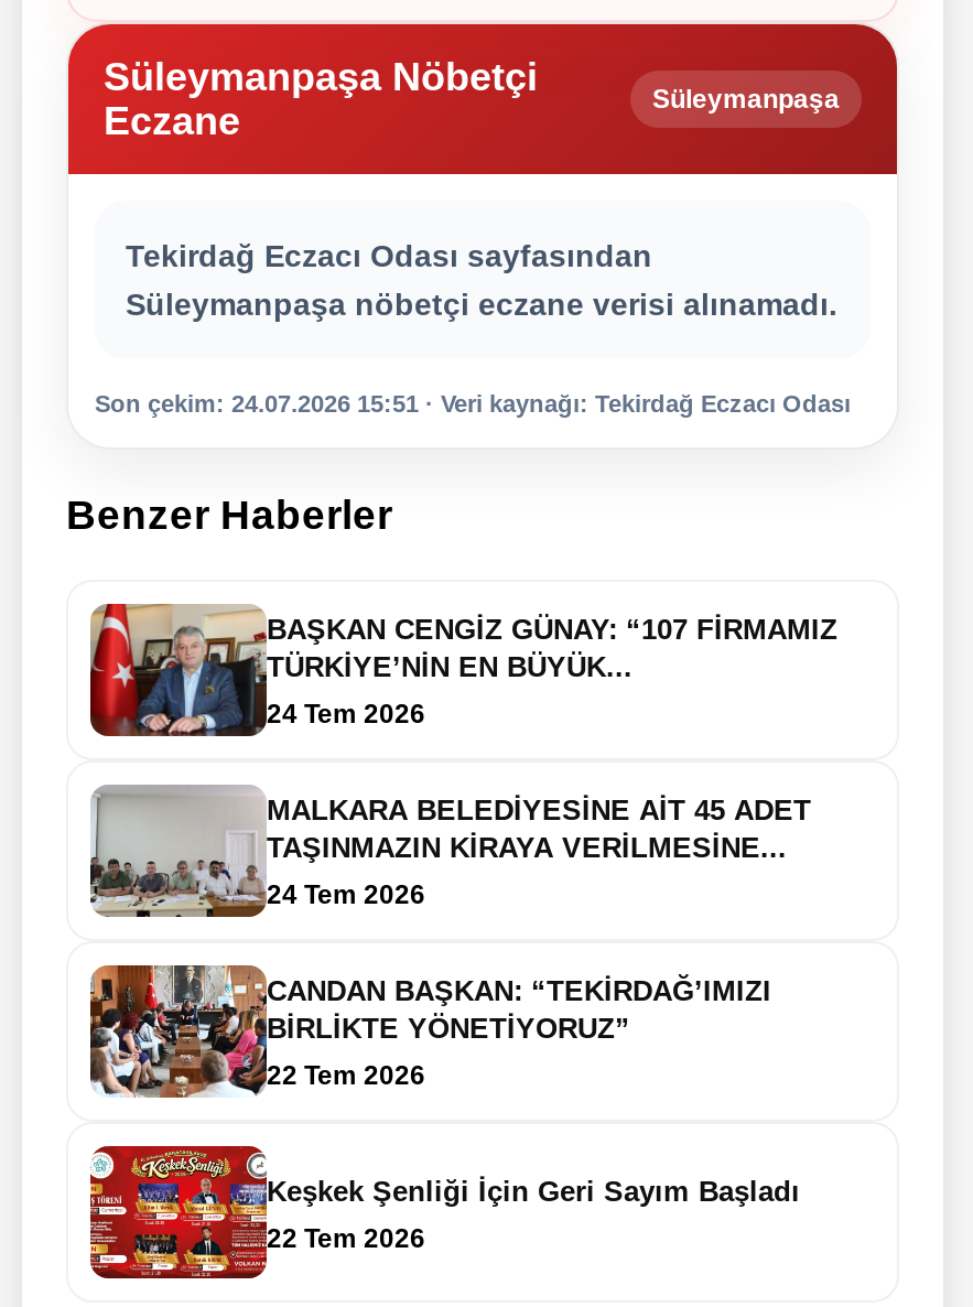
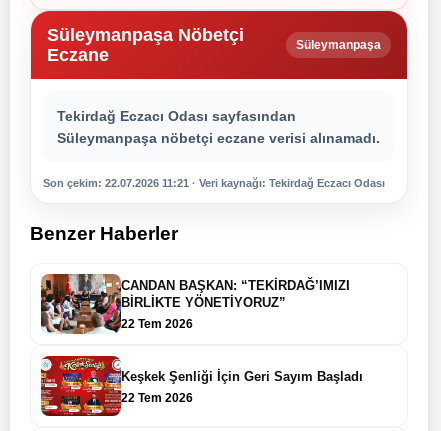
[95,390,851,417] Son çekim: 24.07.2026 15:51 · Veri kaynağı: Tekirdağ Eczacı Odası -> [43,177,385,189] Son çekim: 22.07.2026 11:21 · Veri kaynağı: Tekirdağ Eczacı Odası
[90,604,837,911] [image] | BAŞKAN CENGİZ GÜNAY: “107 FİRMAMIZ | TÜRKİYE’NİN EN BÜYÜK... | 24 Tem 2026 | MALKARA BELEDİYESİNE AİT 45 ADET | TAŞINMAZIN KİRAYA VERİLMESİNE... | 24 Tem 2026 -> none
[88,796,236,919] [image] -> none

